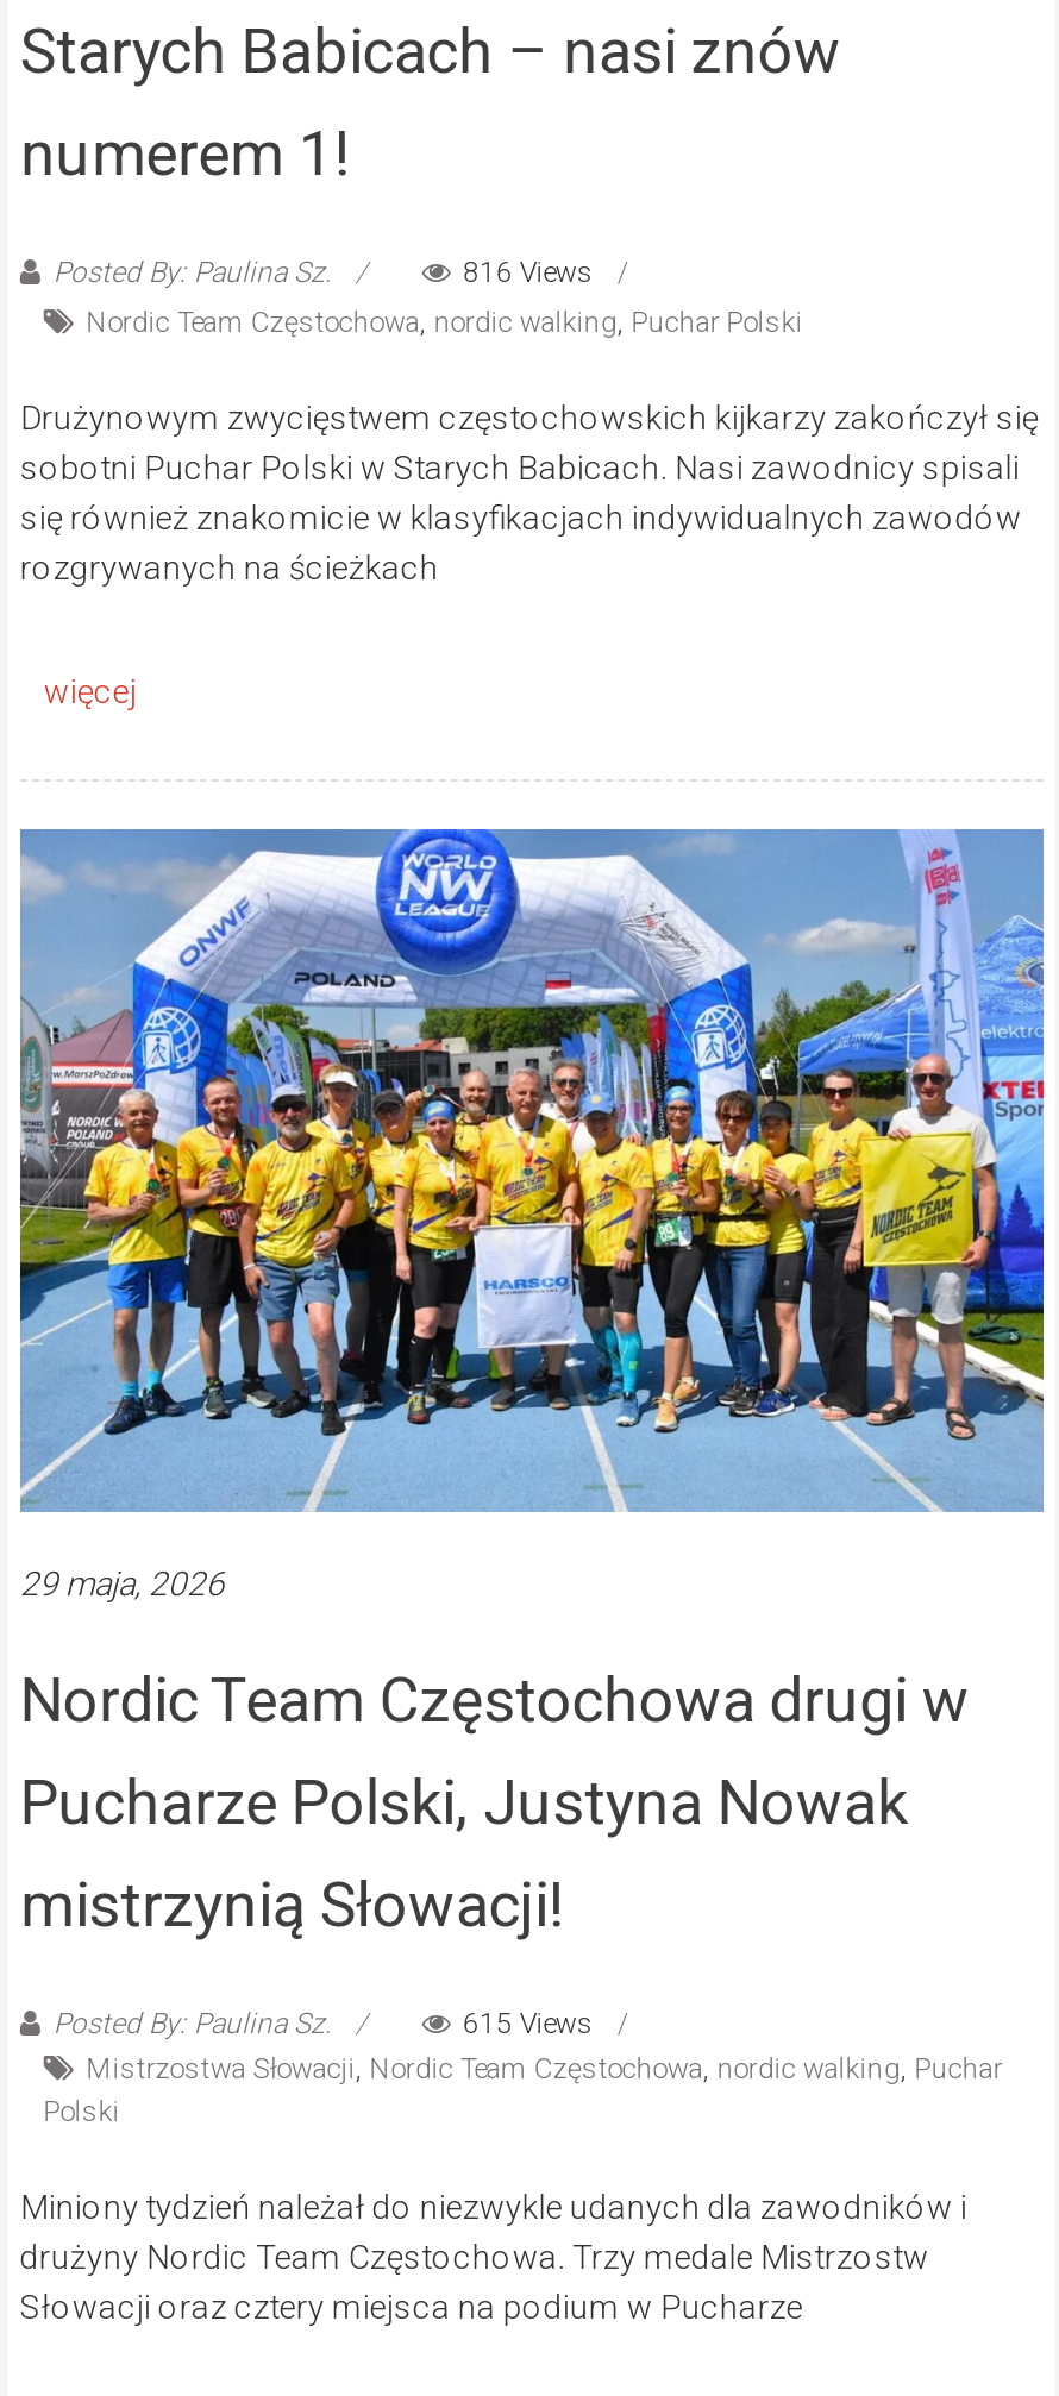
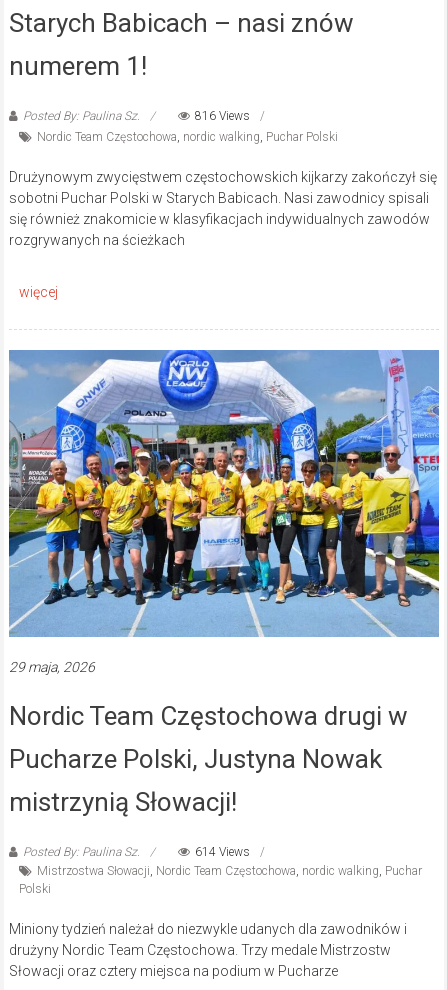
[463,2007,594,2040] 615 Views -> [195,845,250,859] 614 Views

